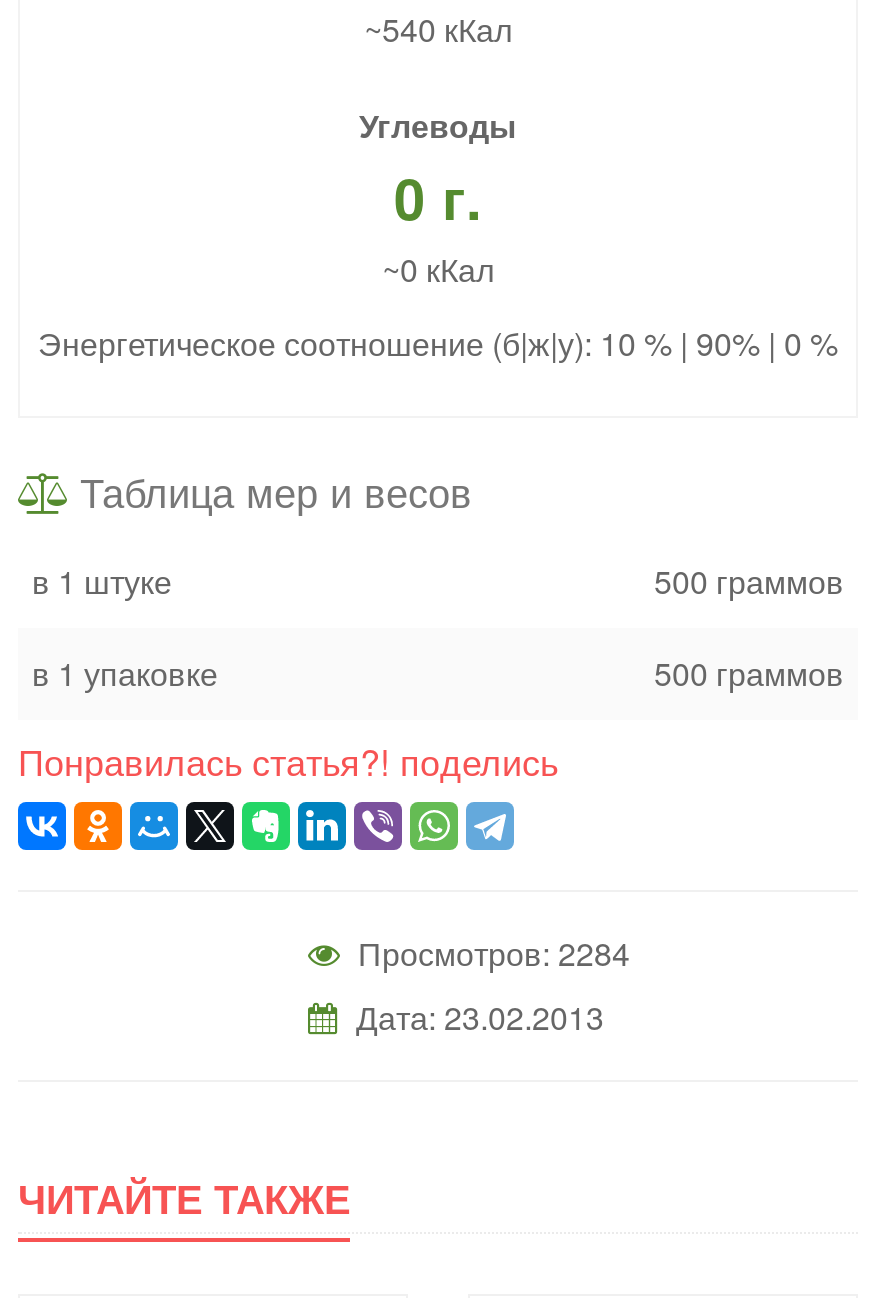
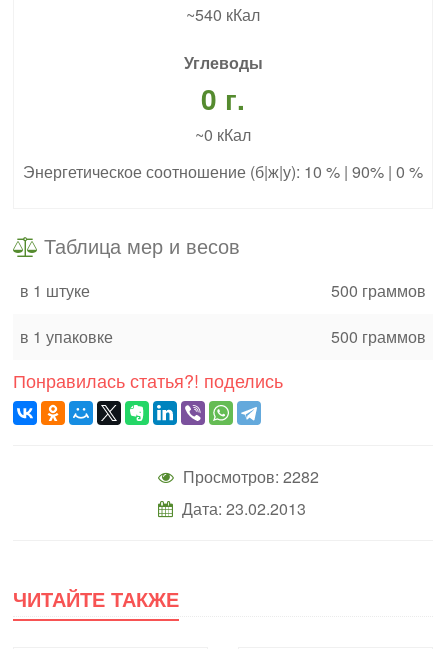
[350,930,630,976] Просмотров: 2284 -> [179,465,319,488] Просмотров: 2282

